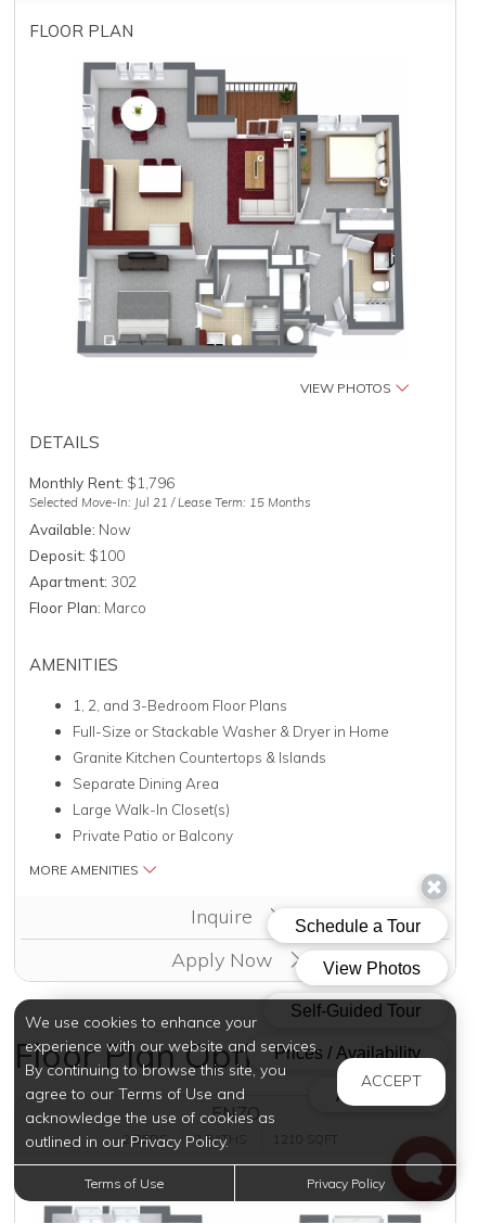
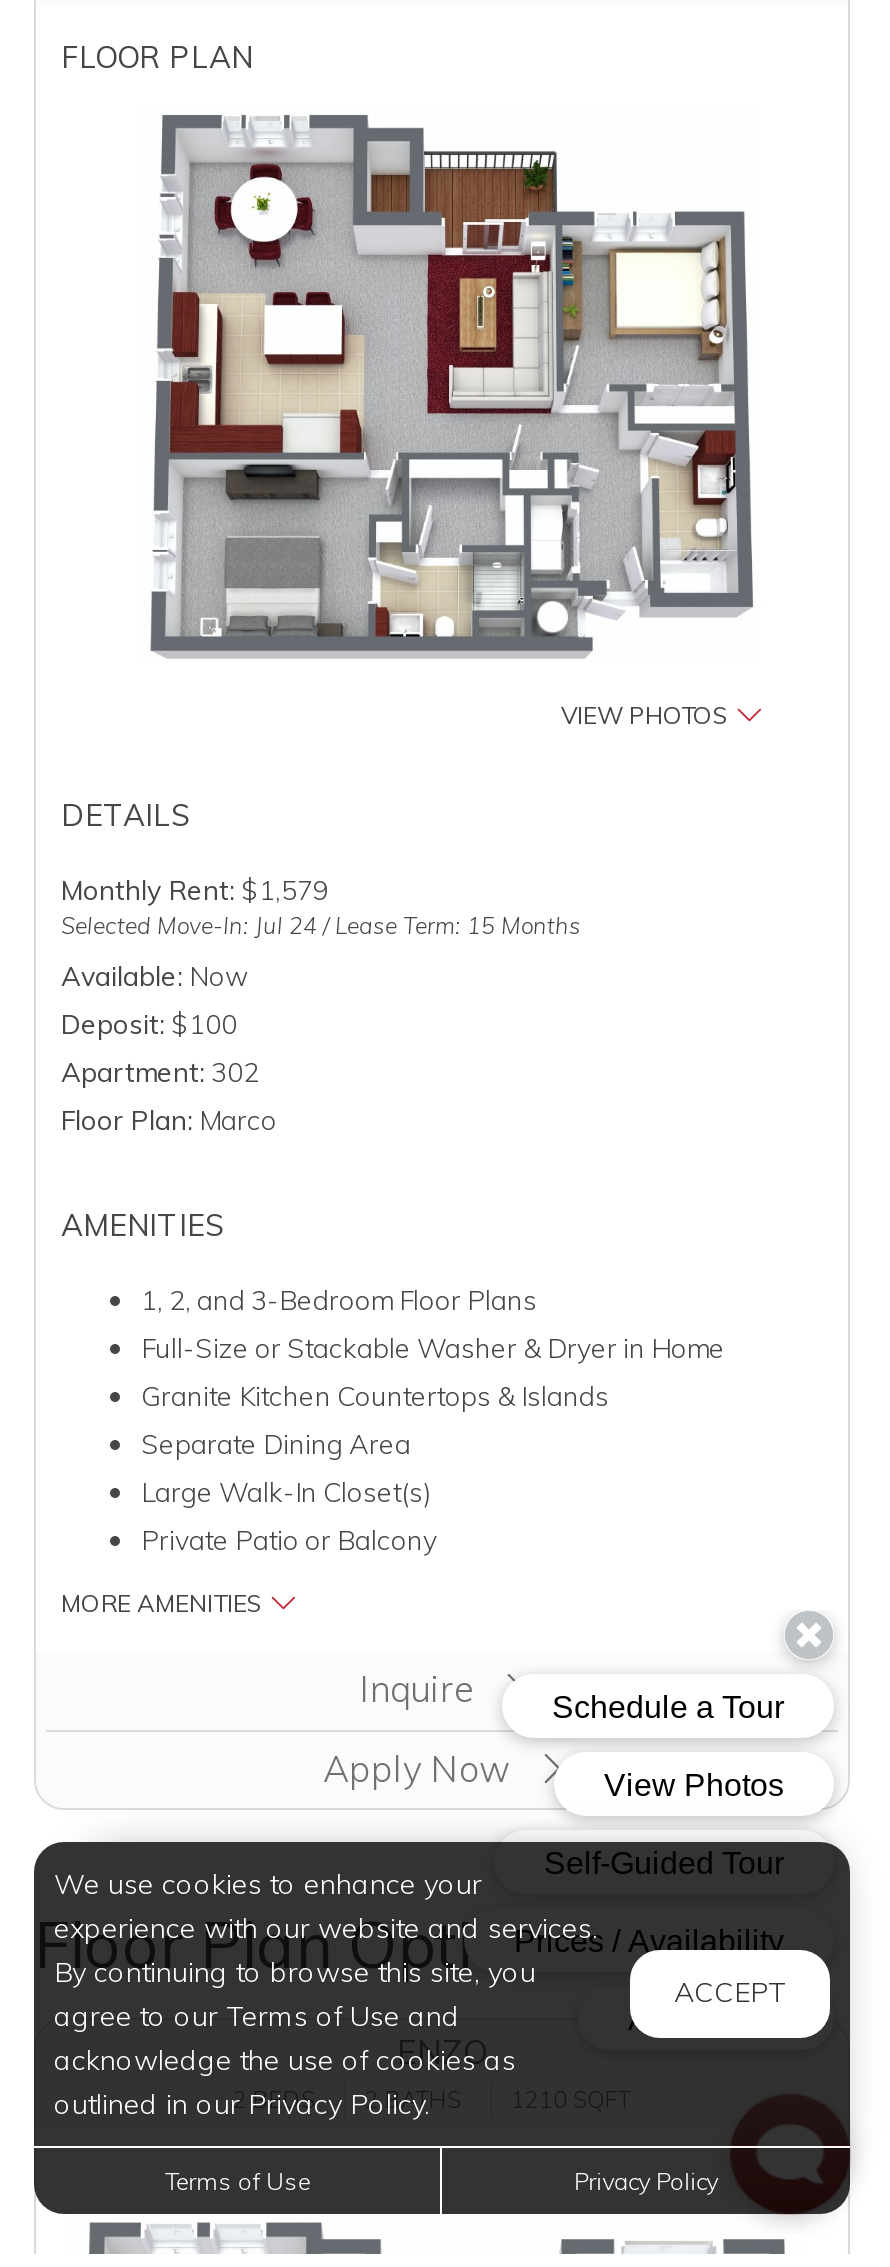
[29,473,174,491] Monthly Rent: $1,796 -> [61,872,329,906] Monthly Rent: $1,579
[29,494,311,510] Selected Move-In: Jul 21 / Lease Term: 15 Months -> [61,910,581,940] Selected Move-In: Jul 24 / Lease Term: 15 Months

